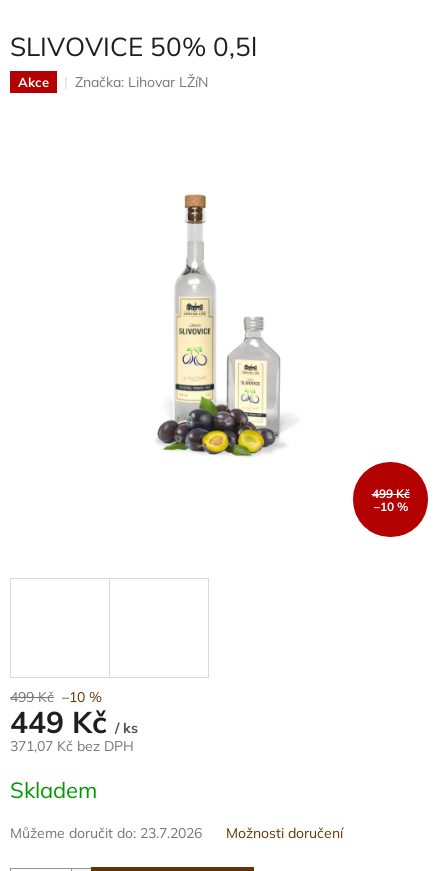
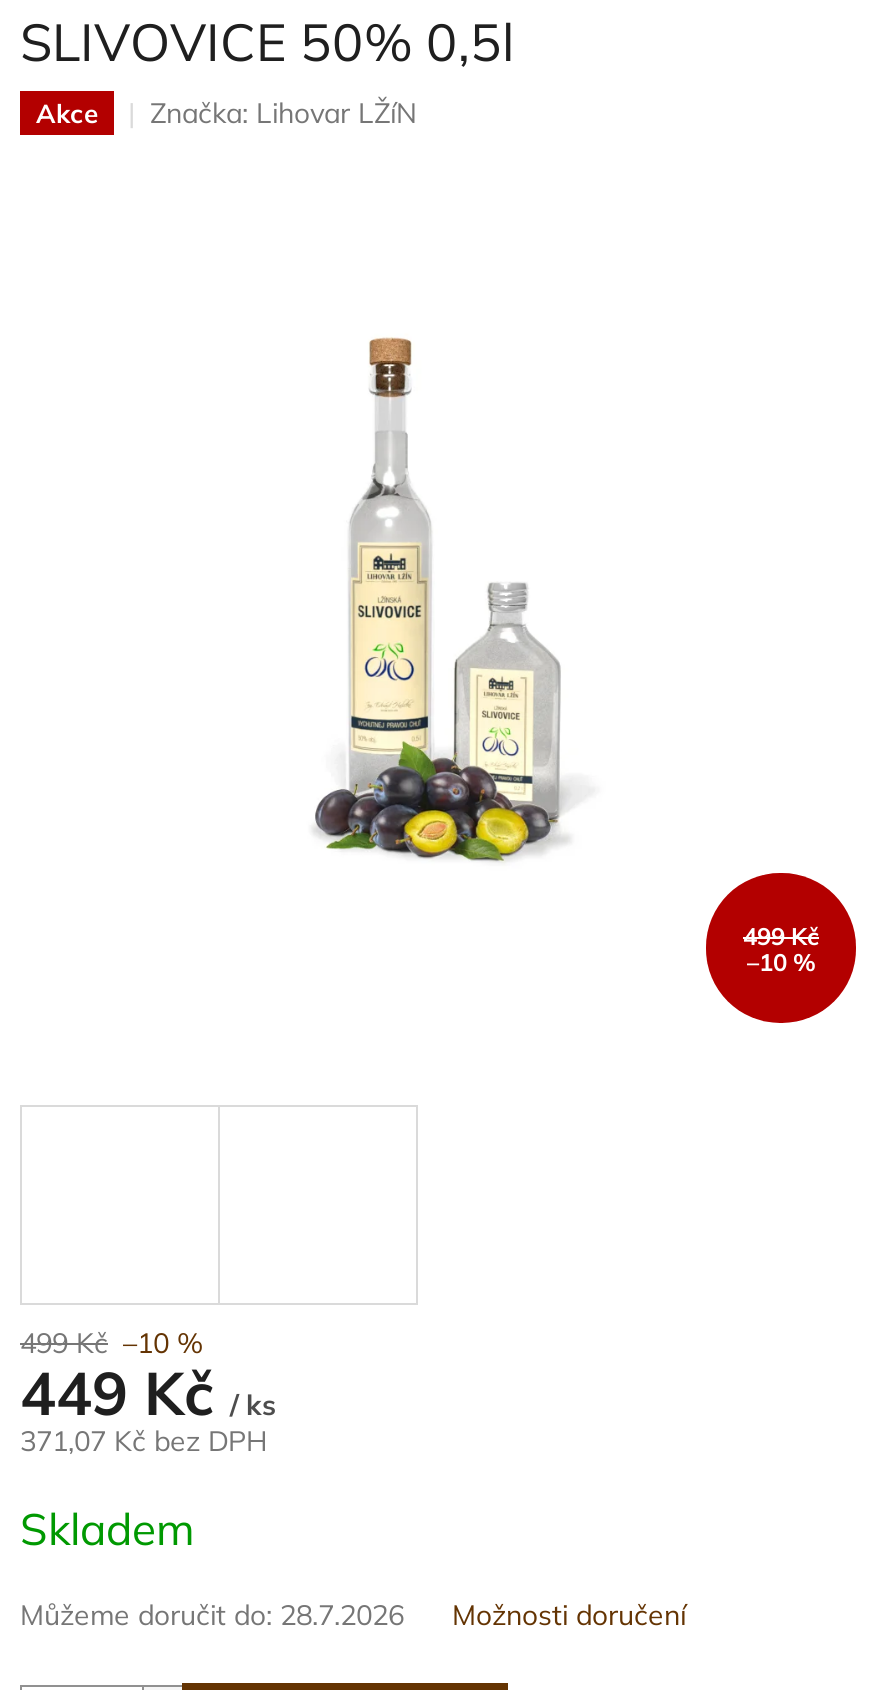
[10,824,202,842] Můžeme doručit do: 23.7.2026 -> [20,1598,404,1634] Můžeme doručit do: 28.7.2026

